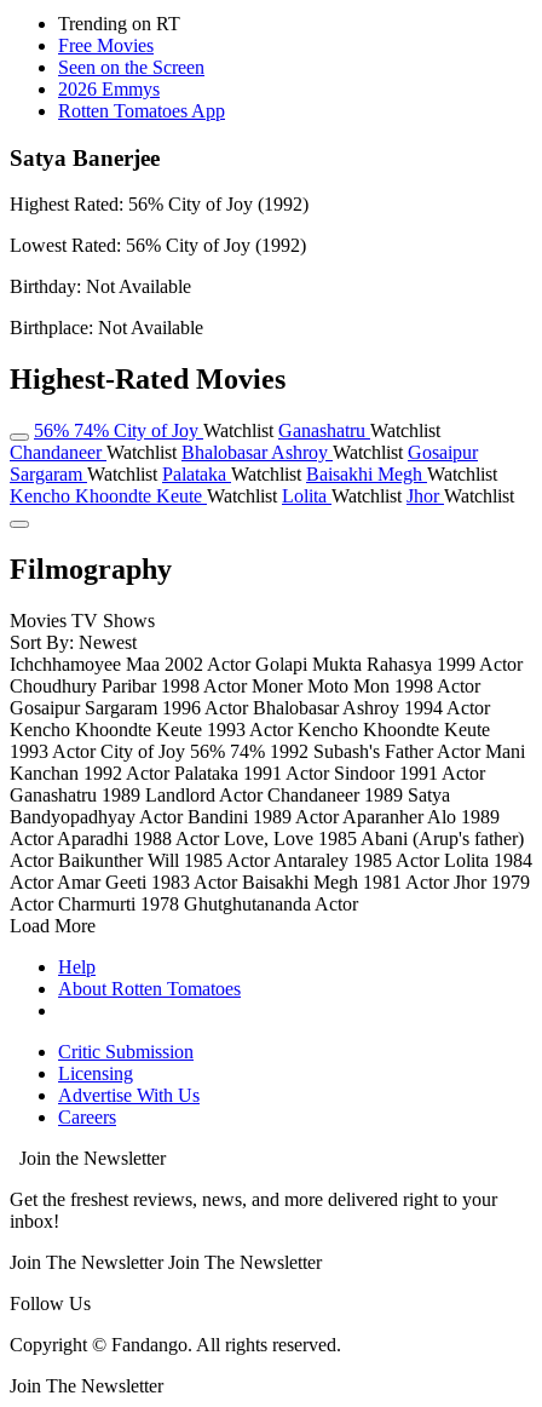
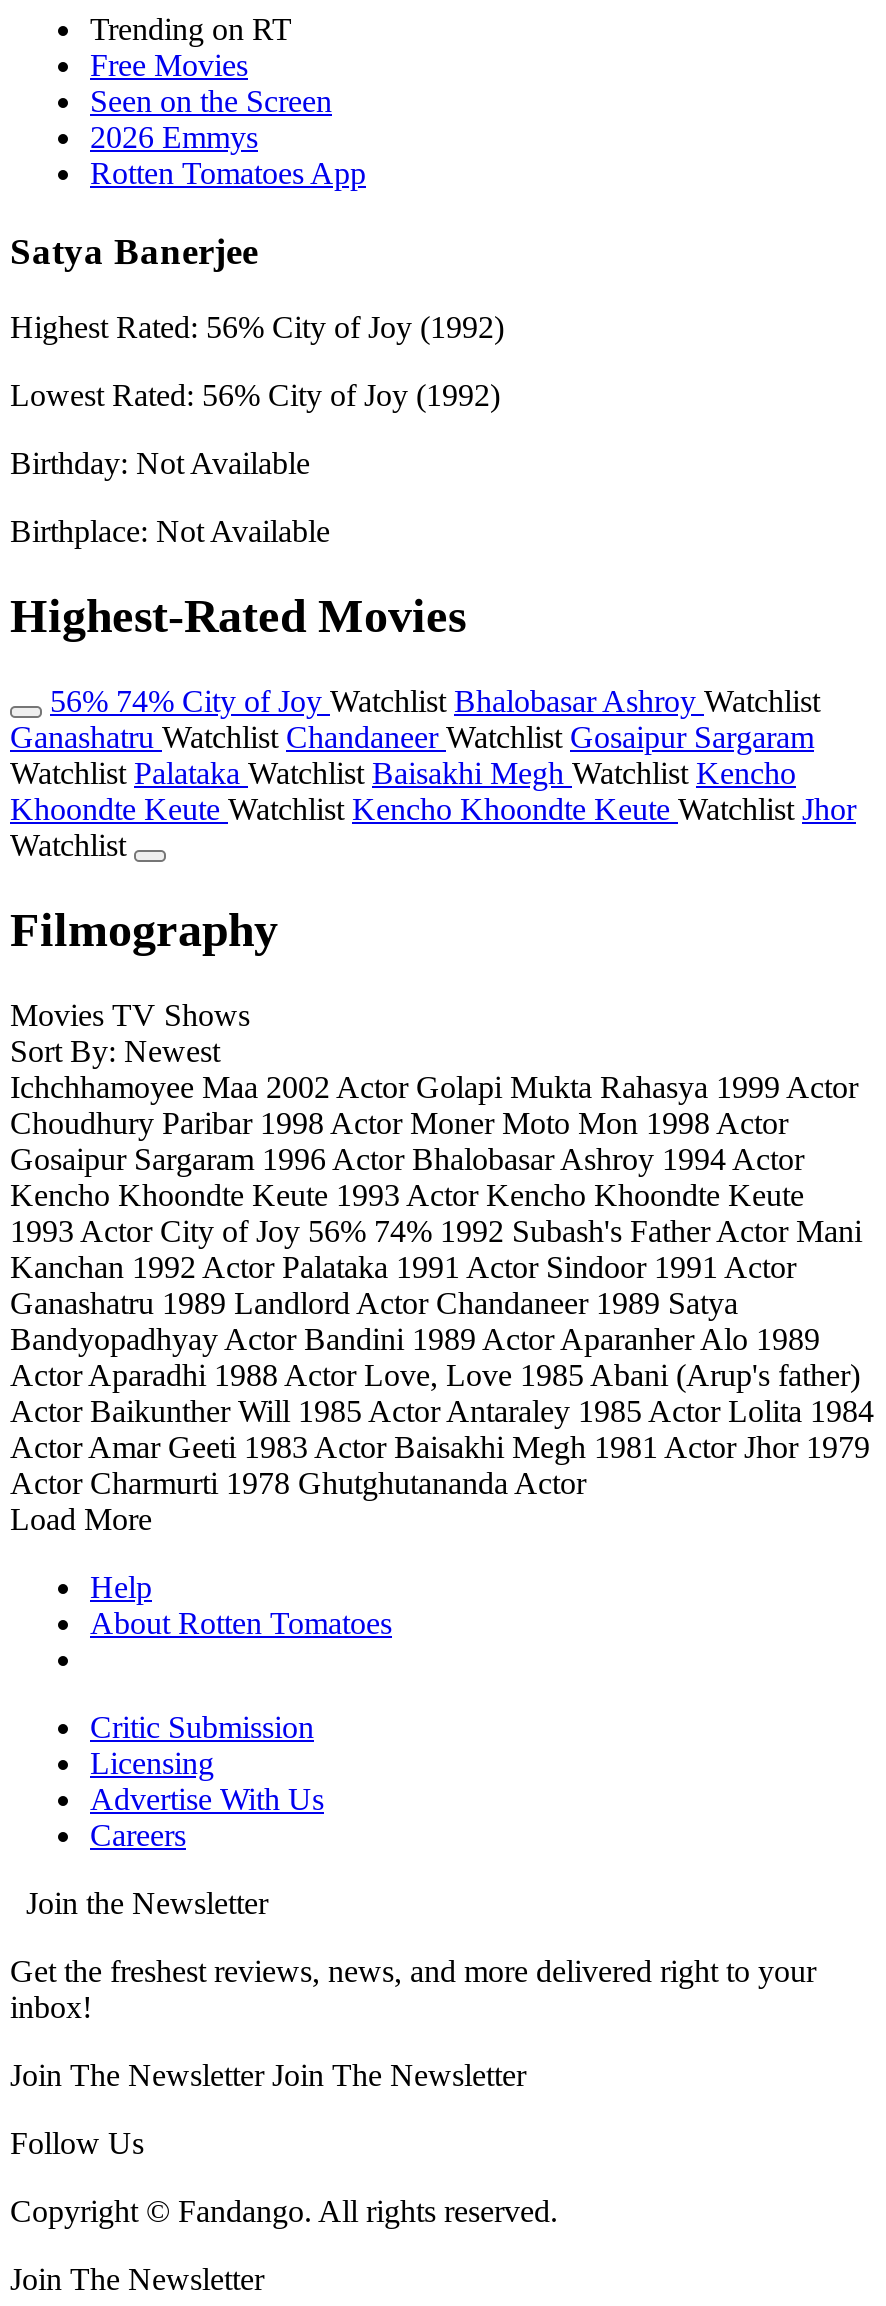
[10,420,514,506] 56% 74% City of Joy Watchlist Ganashatru Watchlist | Chandaneer Watchlist Bhalobasar Ashroy Watchlist Gosaipur | Sargaram Watchlist Palataka Watchlist Baisakhi Megh Watchlist | Kencho Khoondte Keute Watchlist Lolita Watchlist Jhor Watchlist -> [10,684,856,862] 56% 74% City of Joy Watchlist Bhalobasar Ashroy Watchlist | Ganashatru Watchlist Chandaneer Watchlist Gosaipur Sargaram | Watchlist Palataka Watchlist Baisakhi Megh Watchlist Kencho | Khoondte Keute Watchlist Kencho Khoondte Keute Watchlist Jhor | Watchlist

